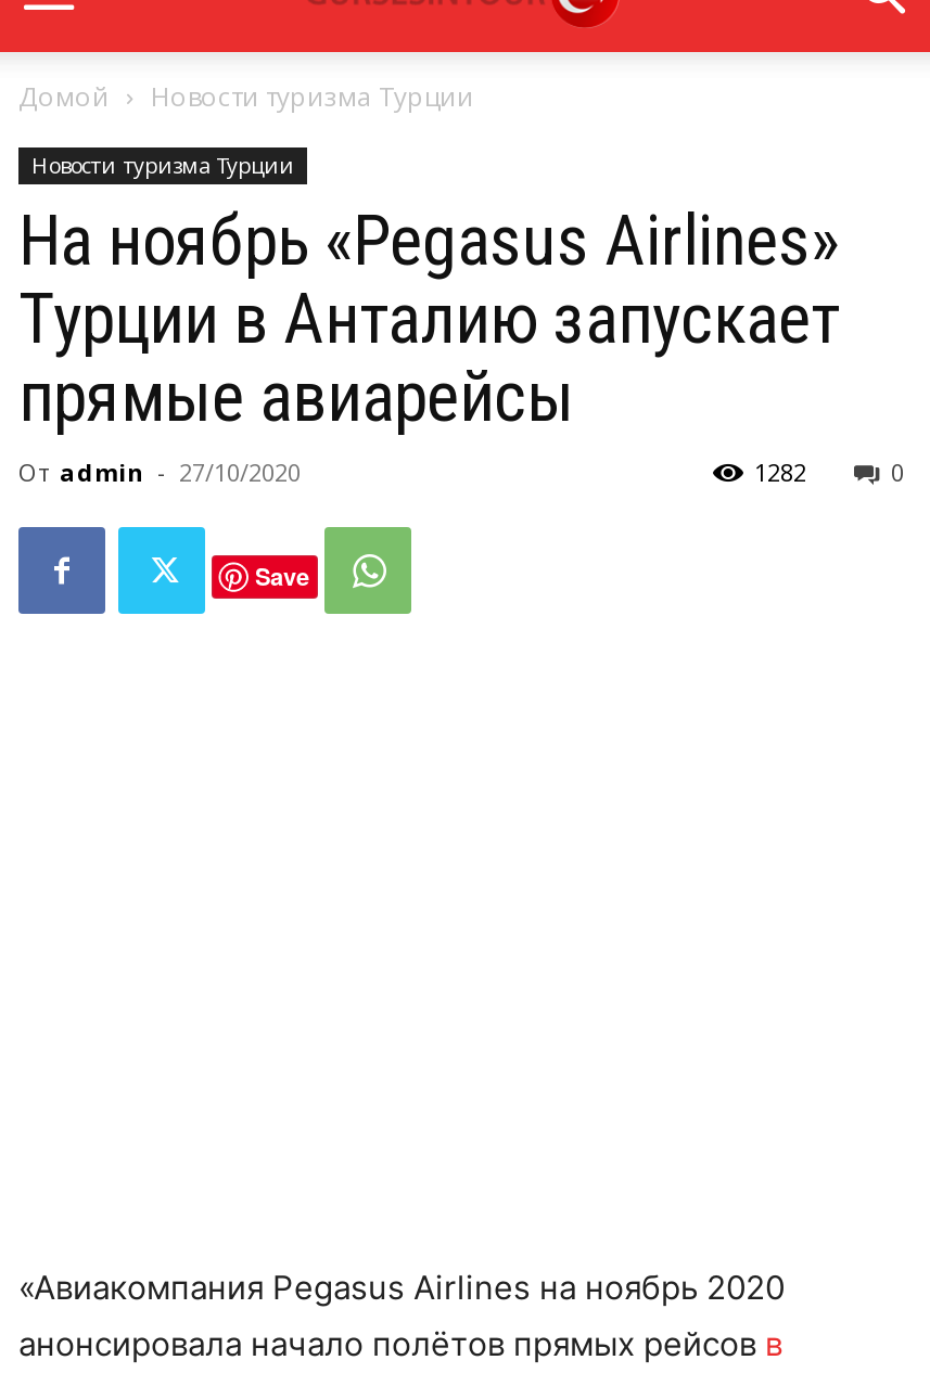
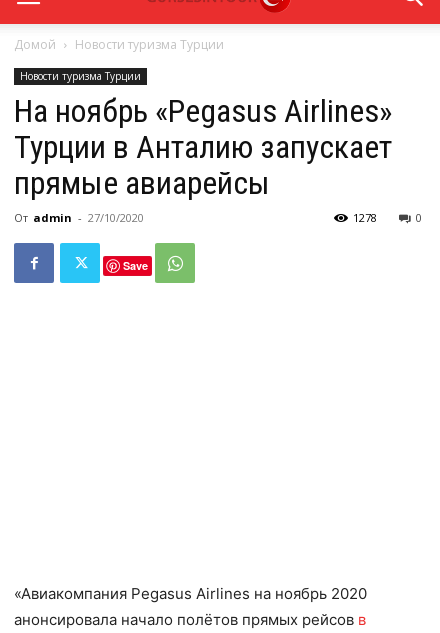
[754,455,806,488] 1282 -> [353,210,377,225] 1278

